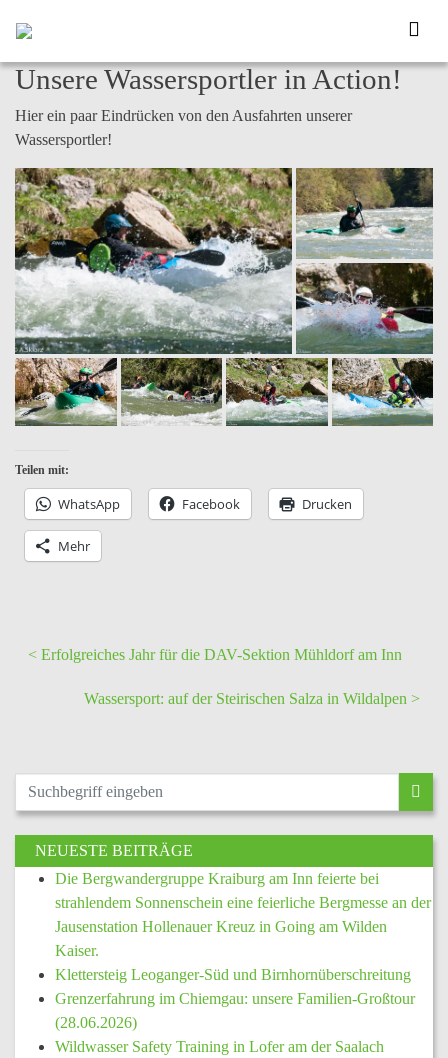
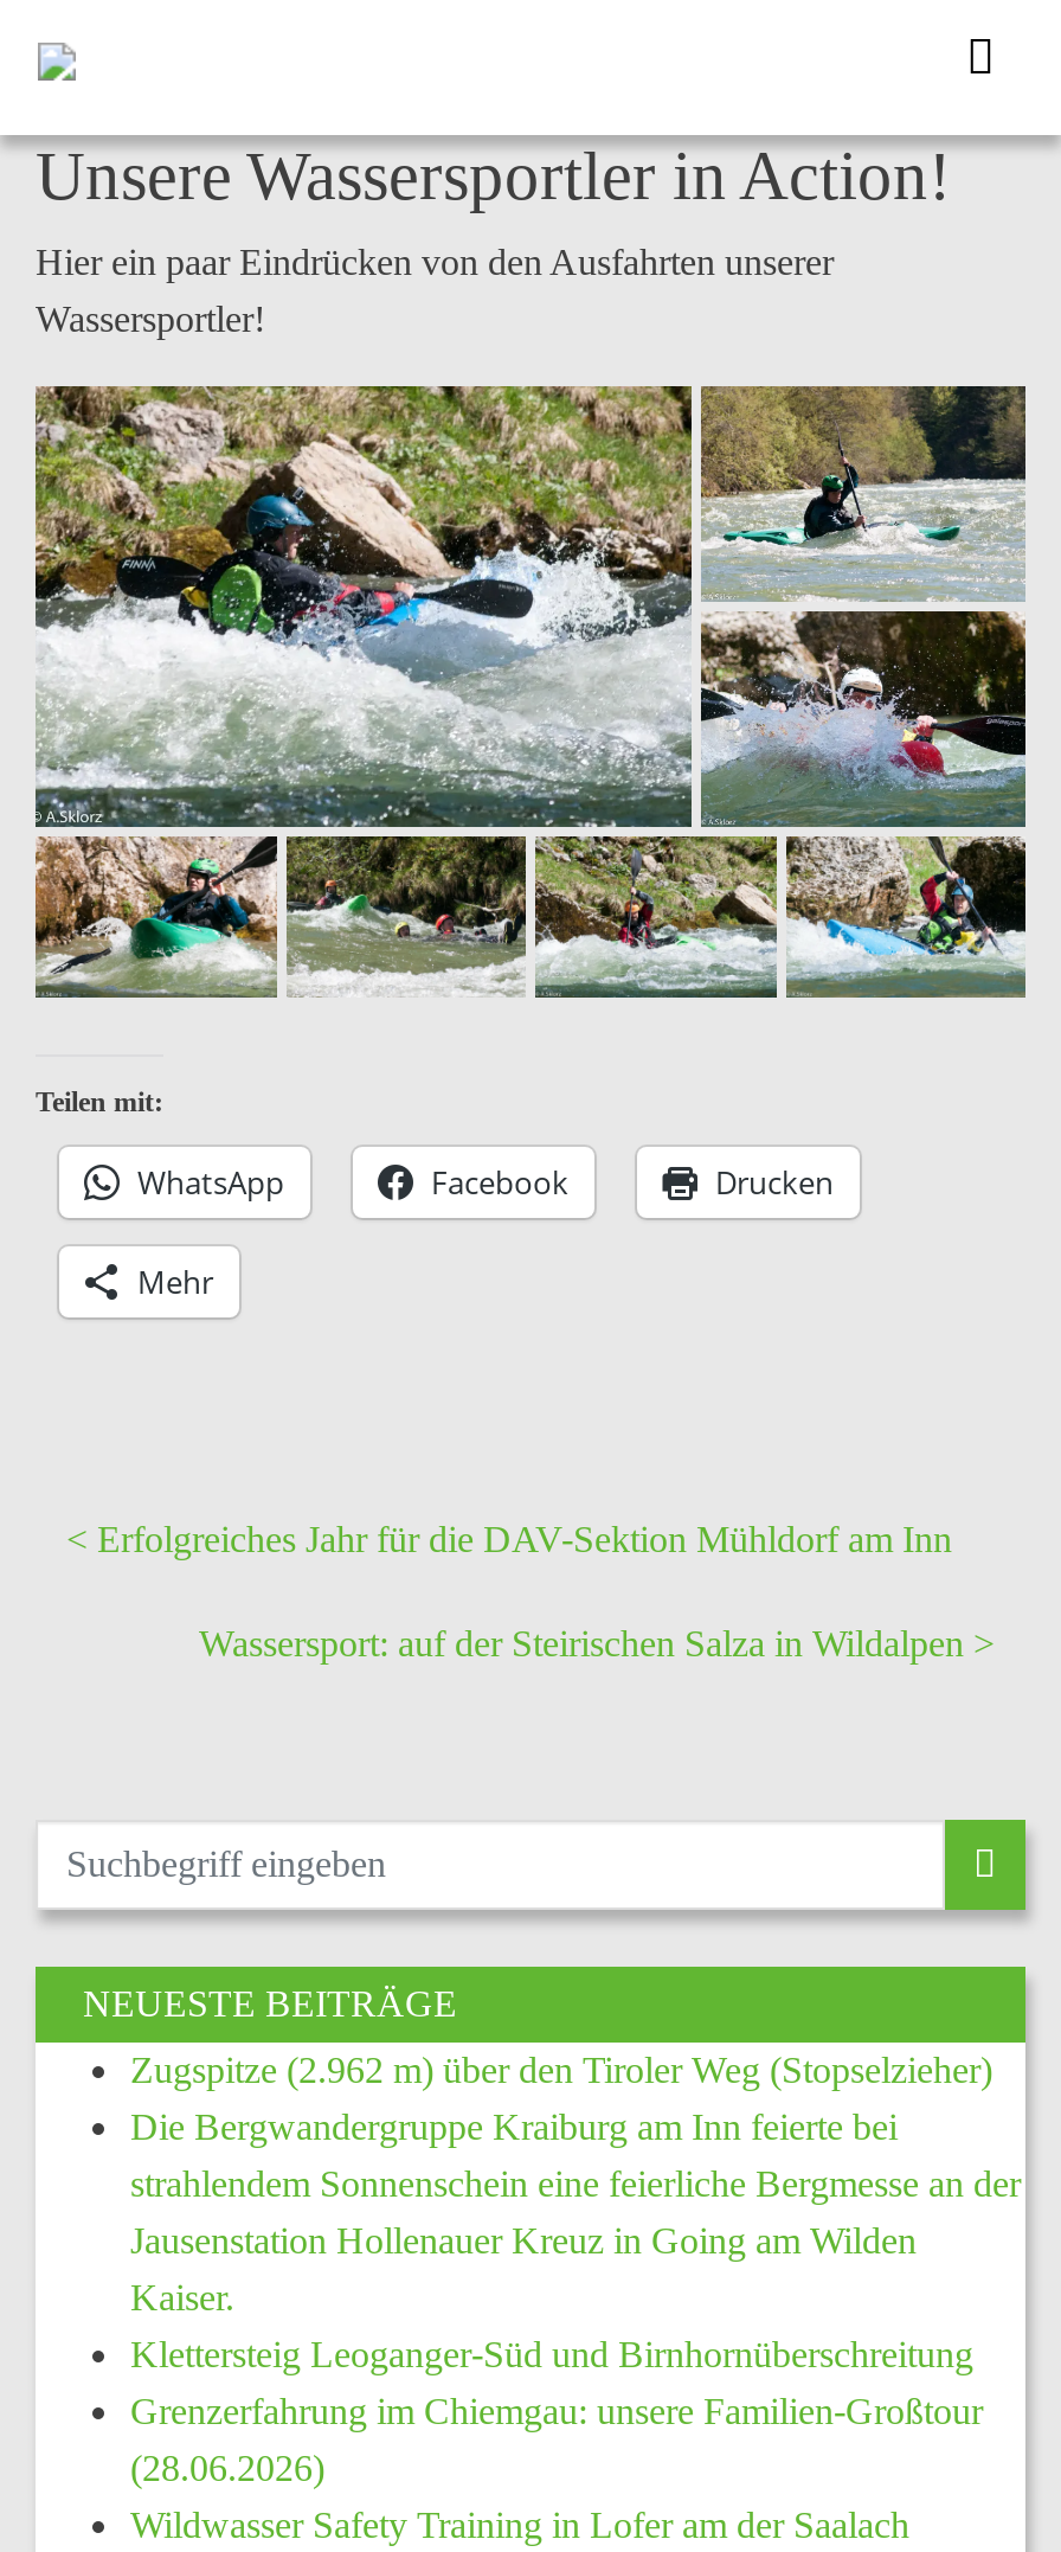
none -> [130,2049,992,2089] Zugspitze (2.962 m) über den Tiroler Weg (Stopselzieher)

